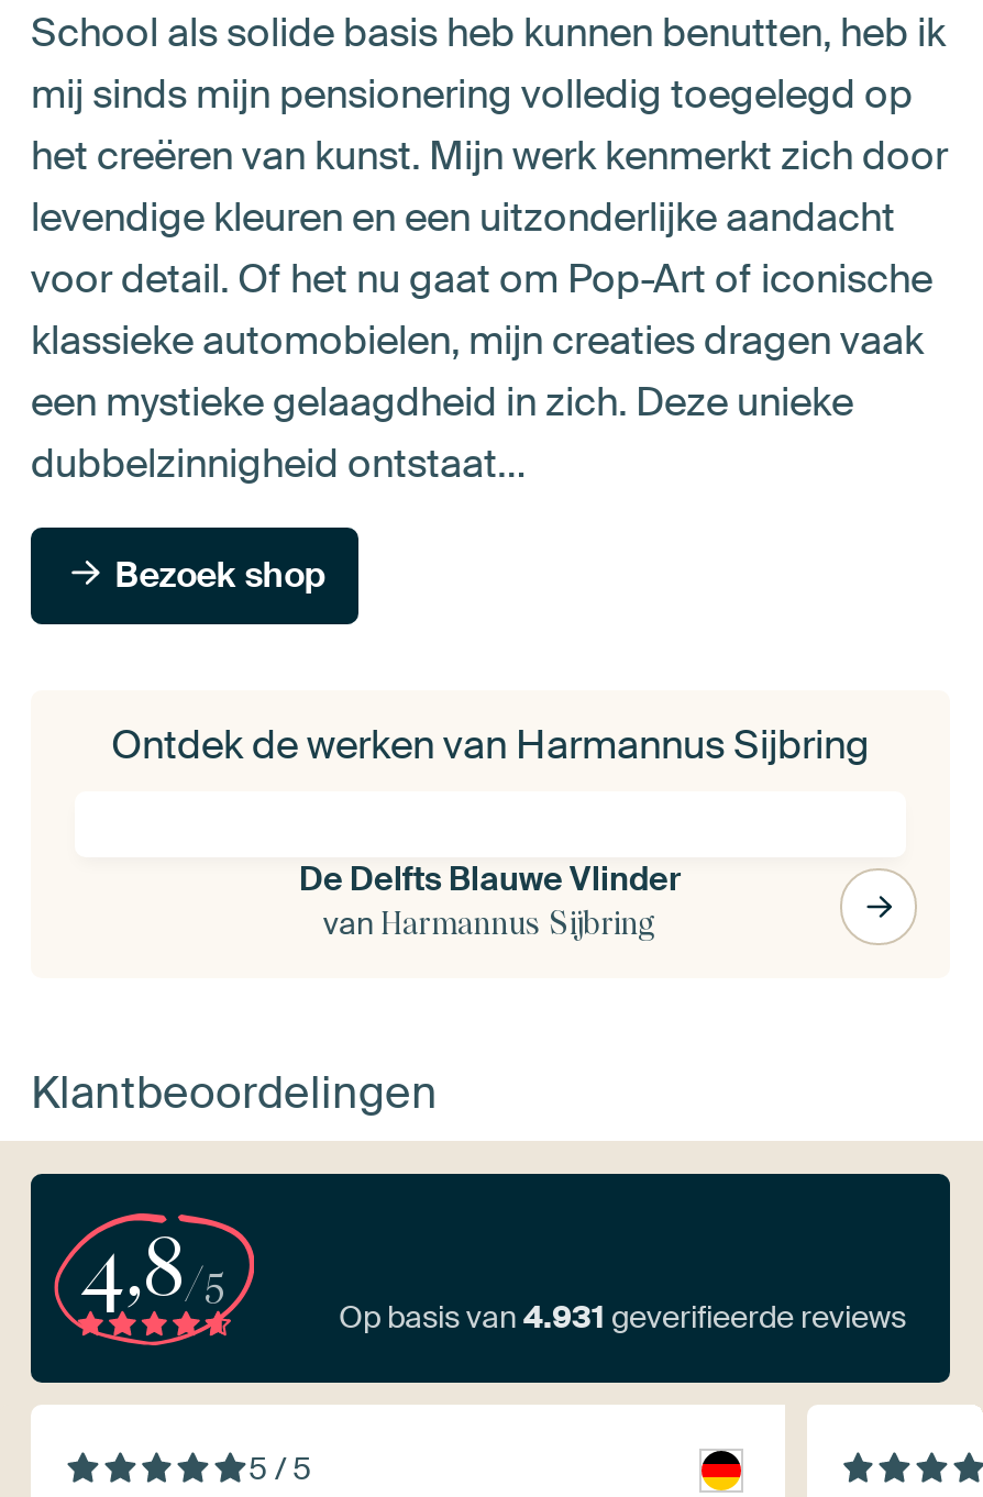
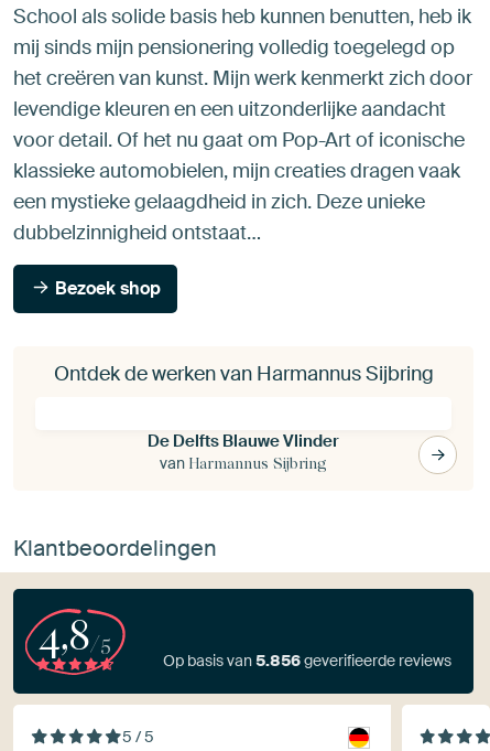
[339,1297,906,1337] Op basis van 4.931 geverifieerde reviews -> [163,651,451,670] Op basis van 5.856 geverifieerde reviews

